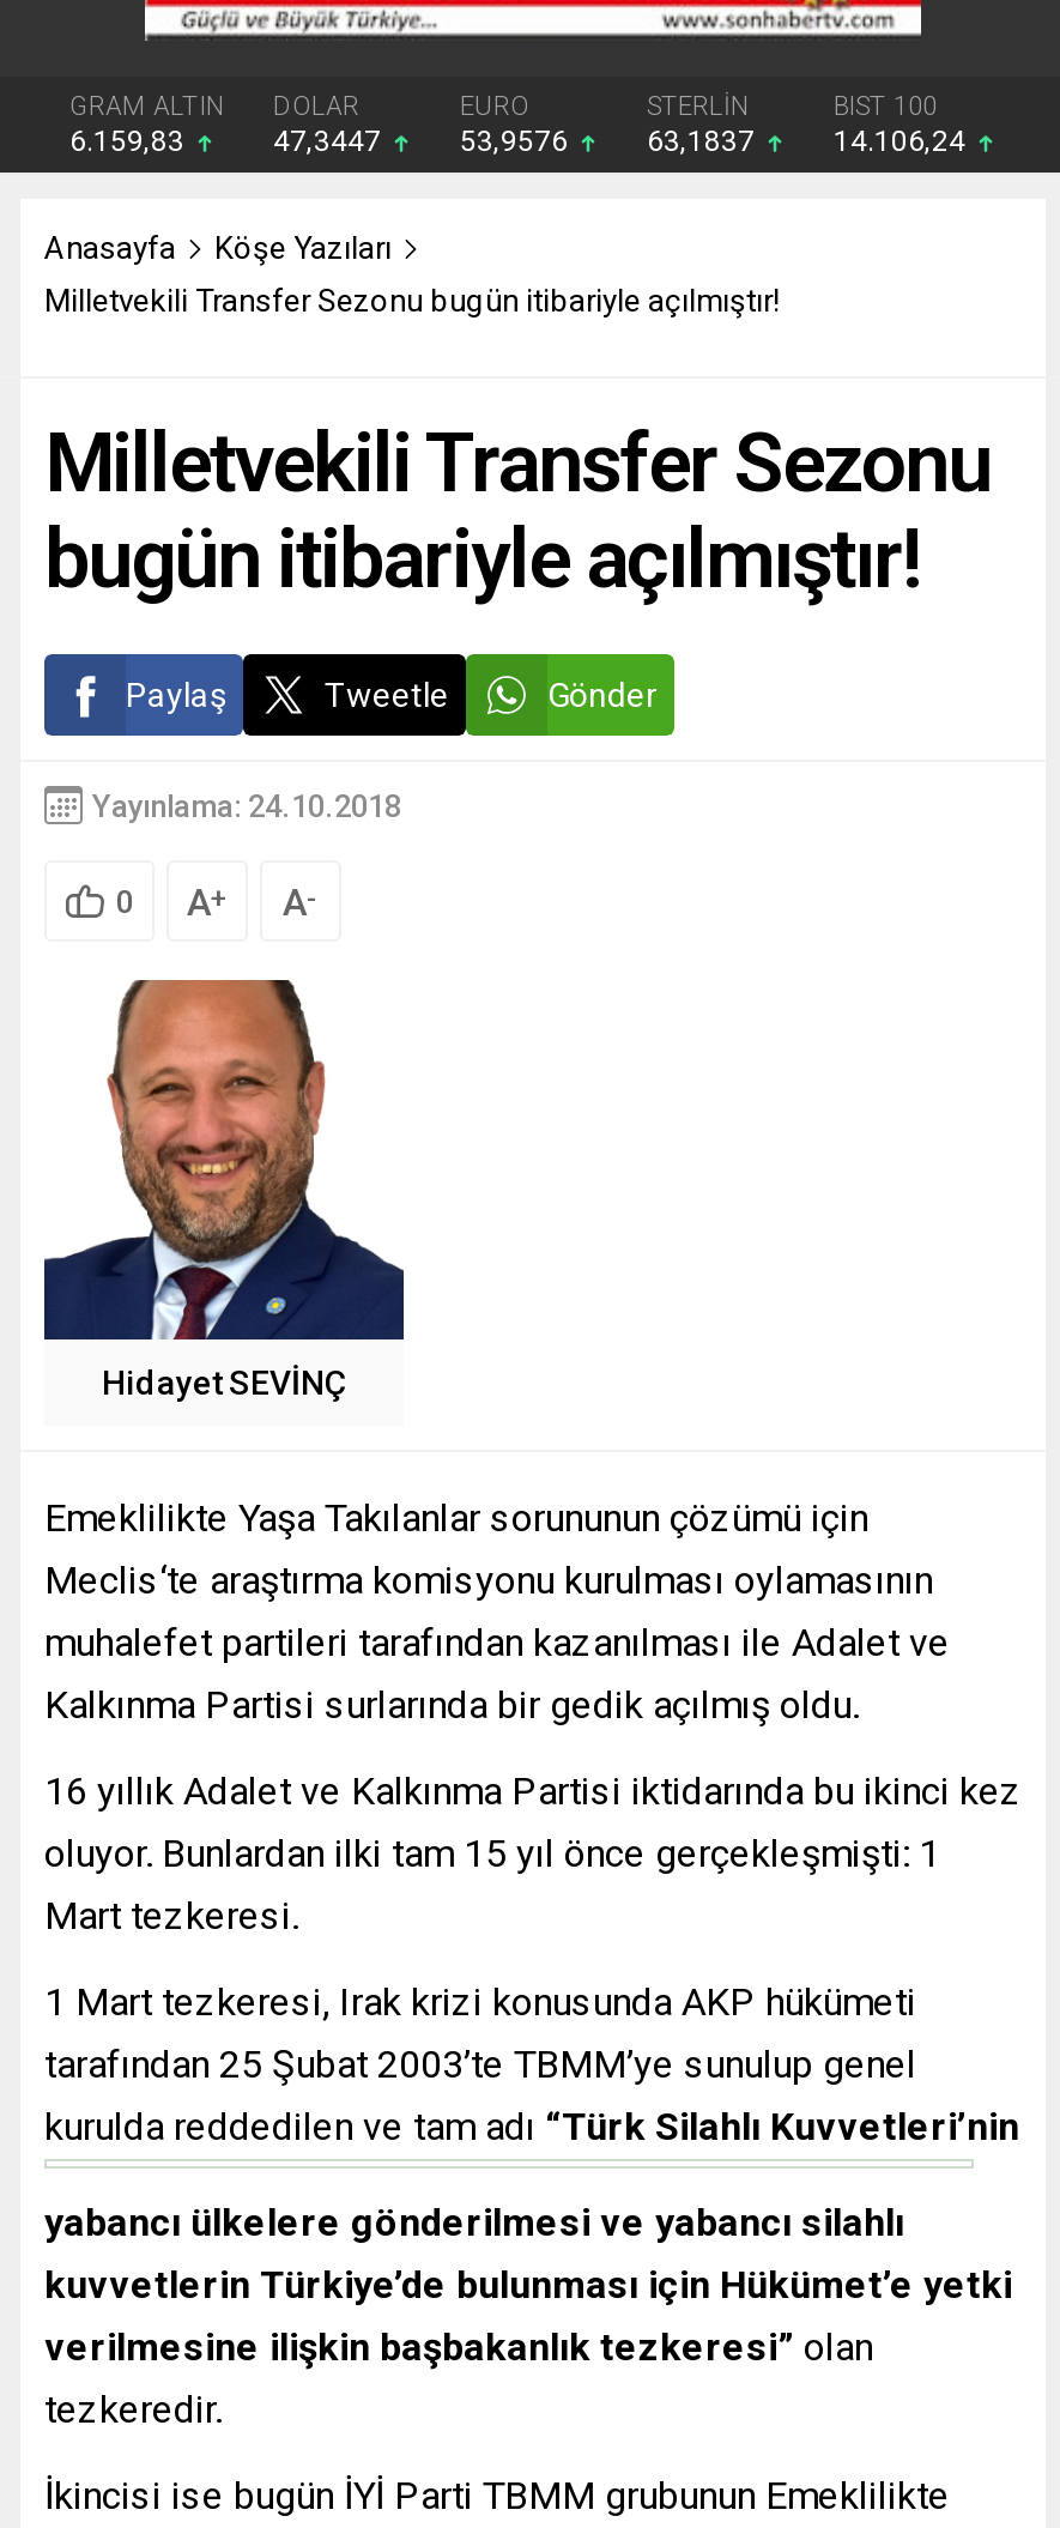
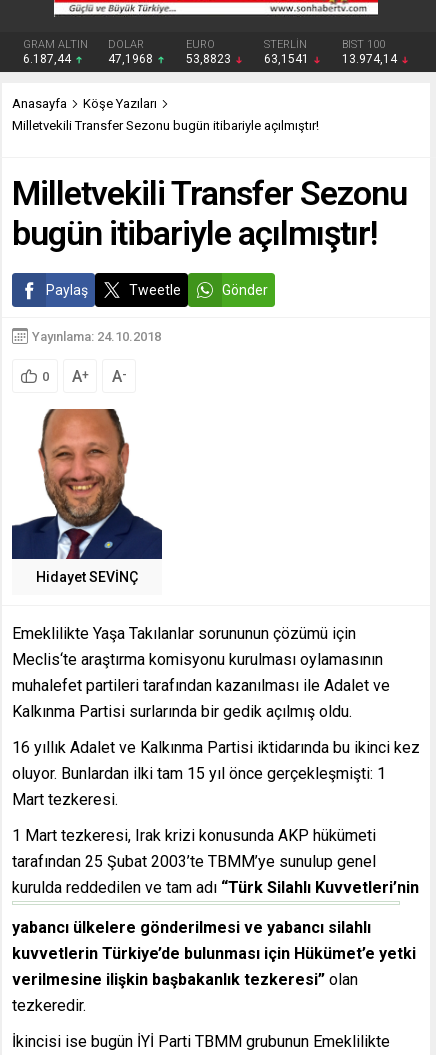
[69,125,192,158] 6.159,83 -> [22,52,73,66] 6.187,44
[273,125,388,158] 47,3447 -> [107,52,155,66] 47,1968
[460,125,575,158] 53,9576 -> [185,52,233,66] 53,8823
[647,125,762,158] 63,1837 -> [263,52,311,66] 63,1541
[834,125,973,158] 14.106,24 -> [341,52,399,66] 13.974,14

